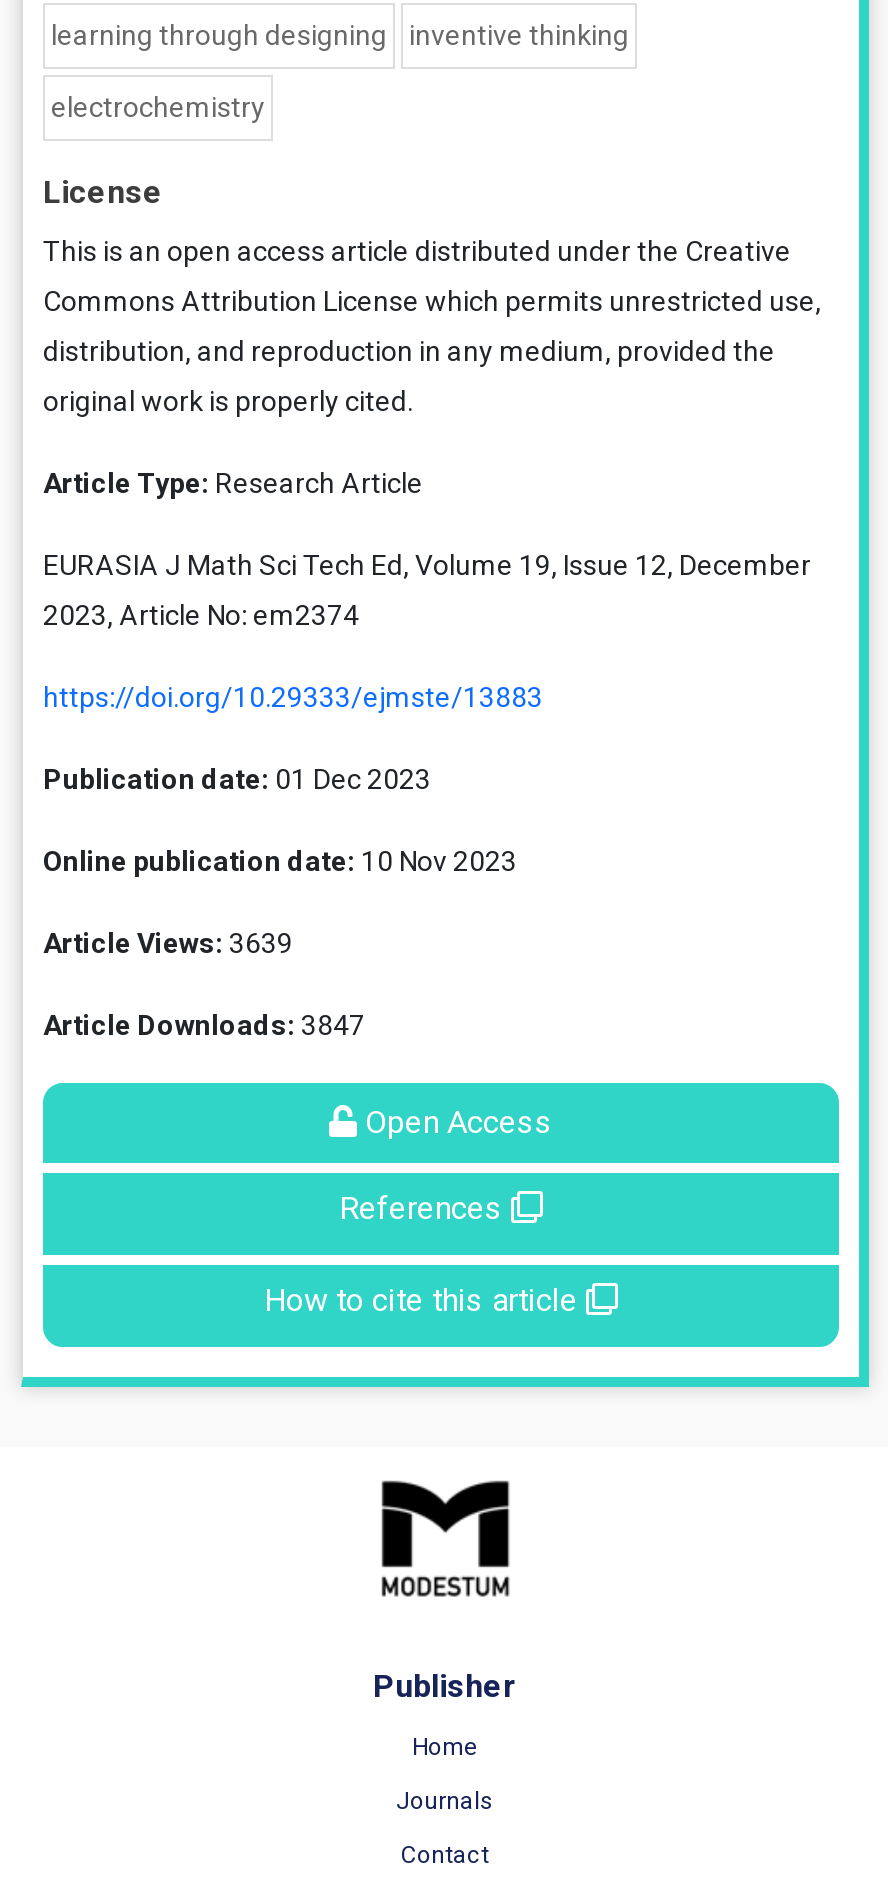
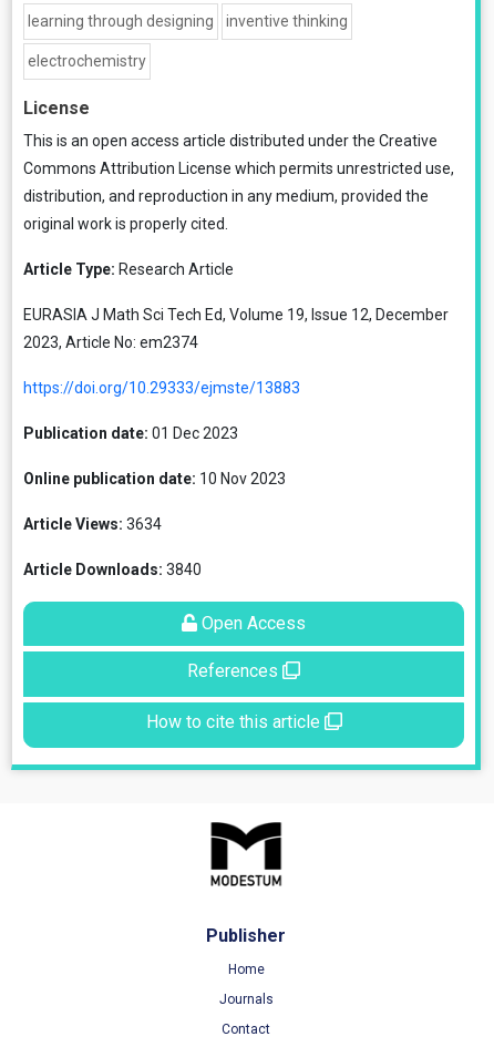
[43,927,293,959] Article Views: 3639 -> [23,515,162,533] Article Views: 3634
[43,1009,365,1041] Article Downloads: 3847 -> [23,561,202,578] Article Downloads: 3840

